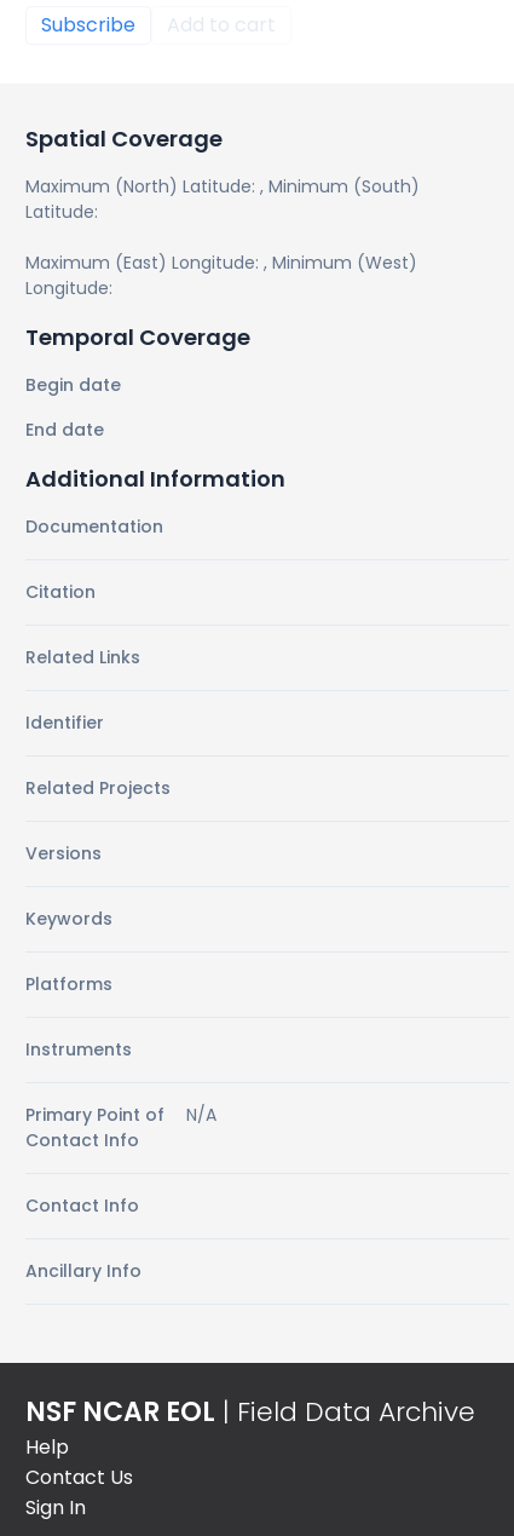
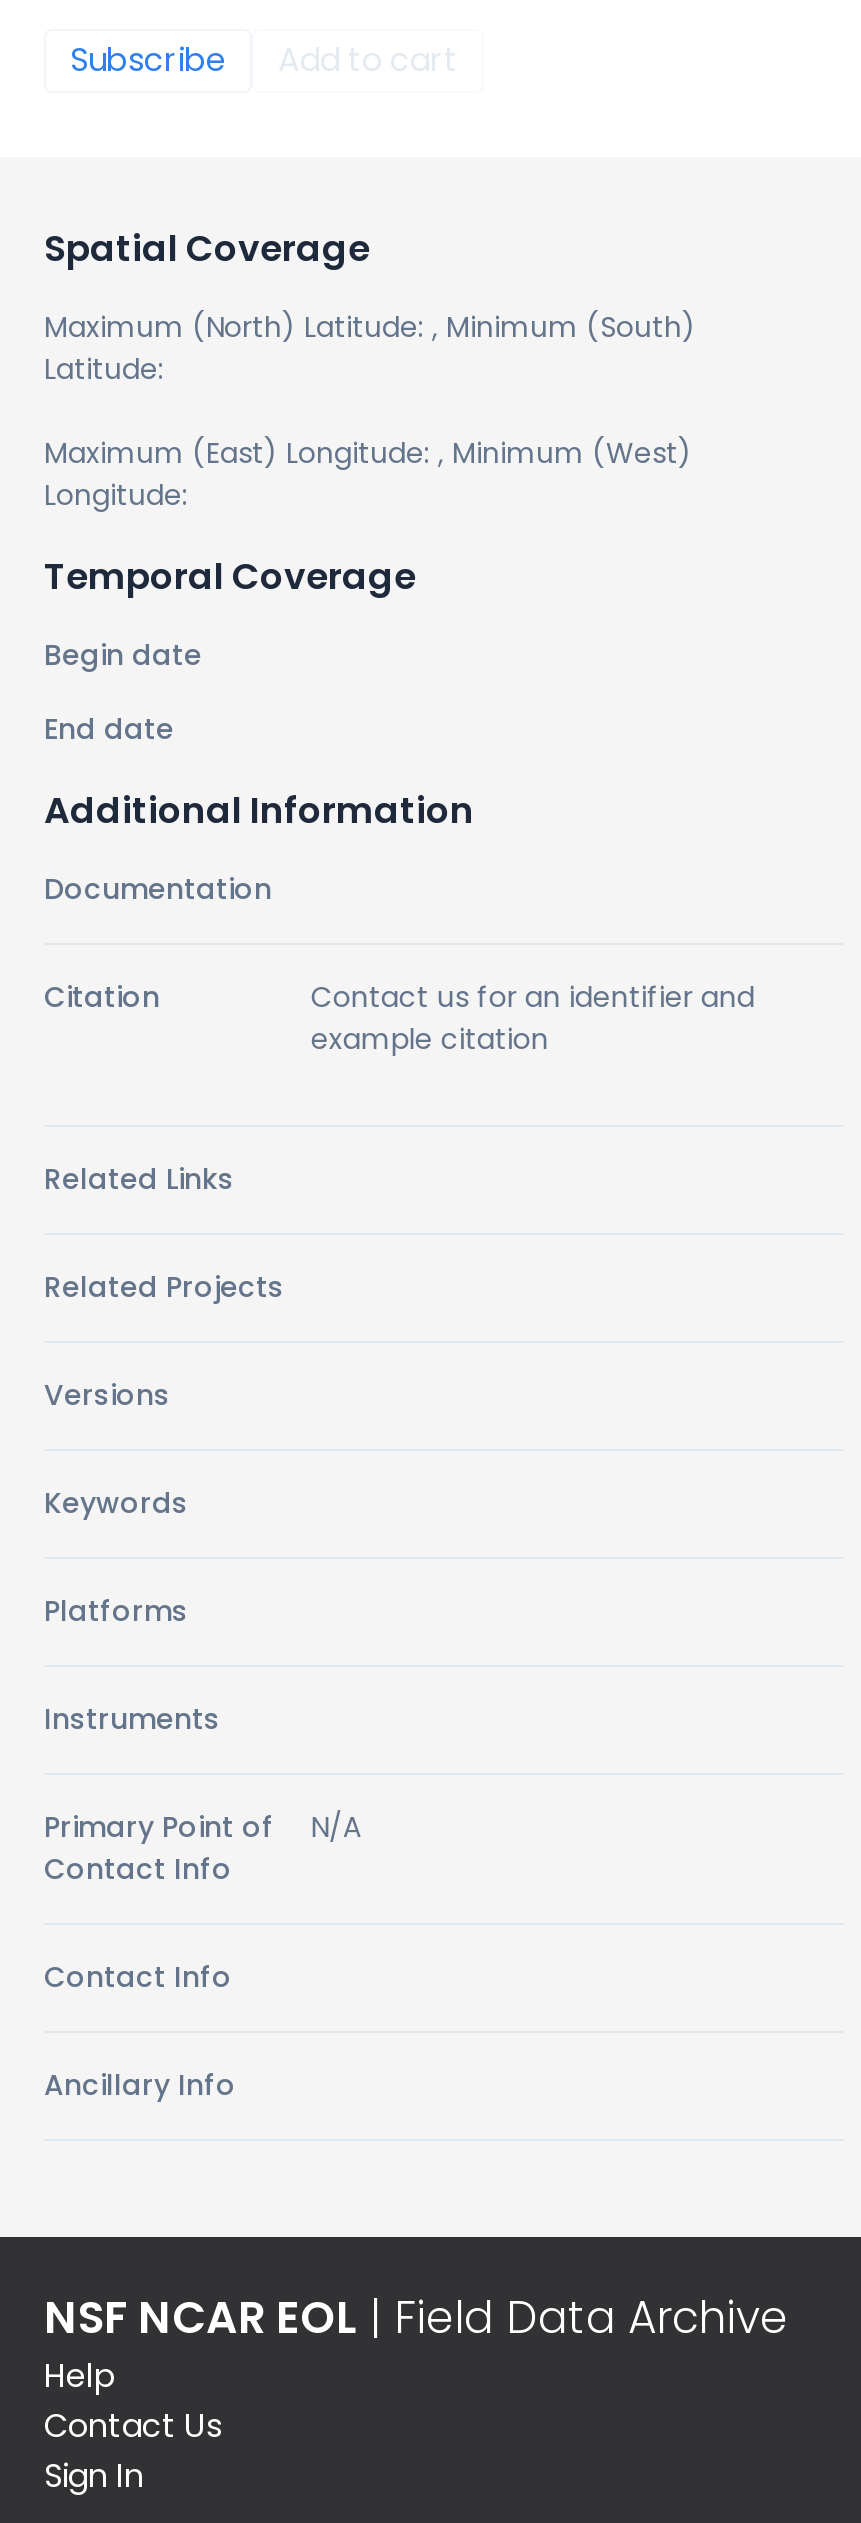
none -> [311,977,755,1059] Contact us for an identifier and | example citation
moved [25,645,140,669] -> [44,1159,234,1199]: Related Links
[25,711,104,735] Identifier -> none

